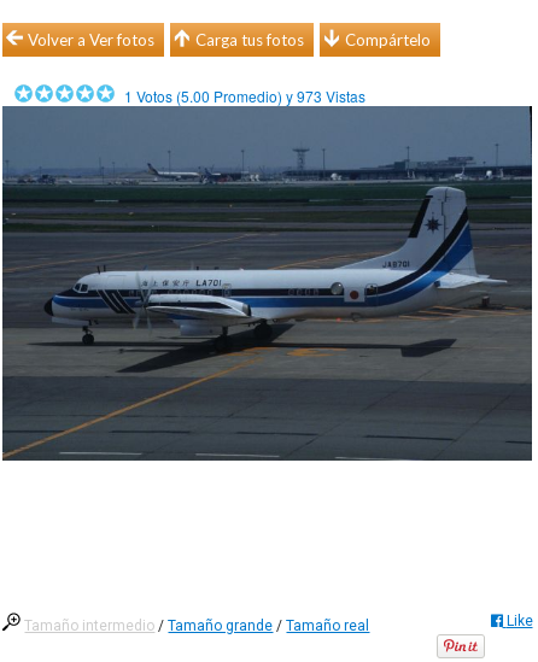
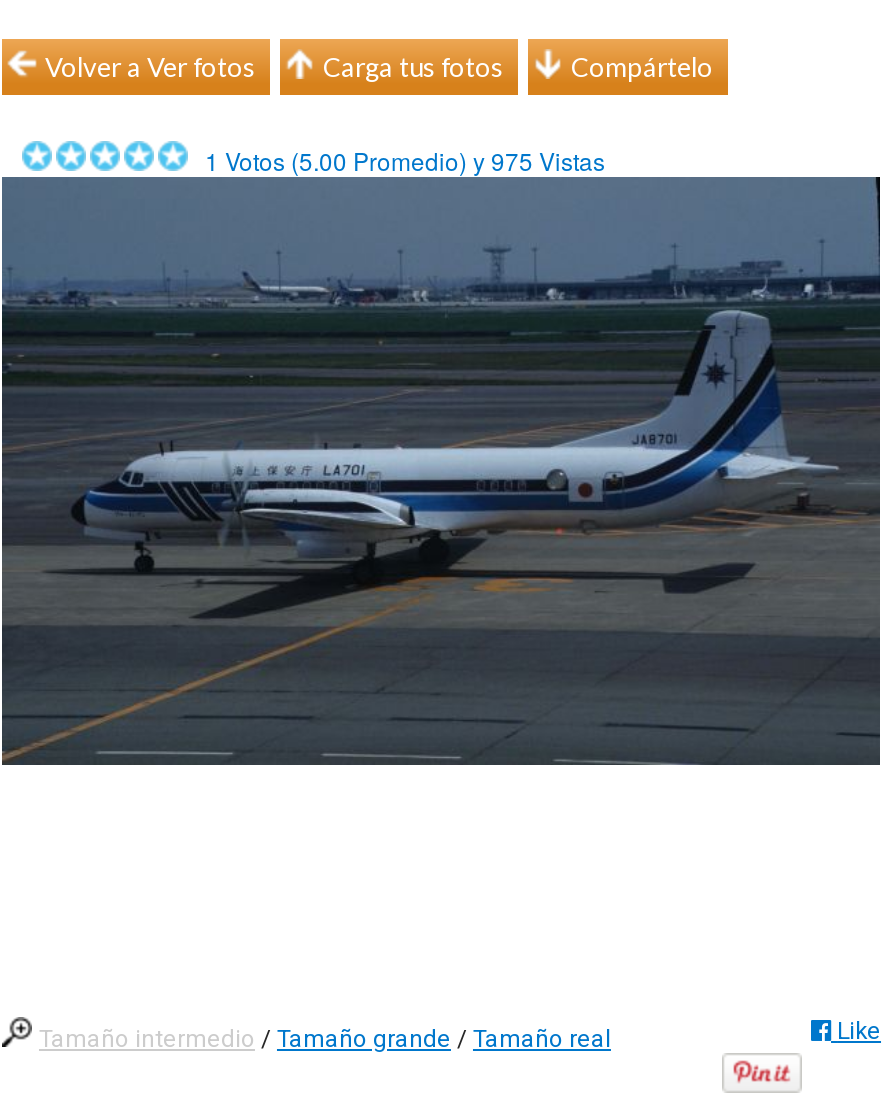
[125,85,373,106] 1 Votos (5.00 Promedio) y 973 Vistas -> [205,143,617,177] 1 Votos (5.00 Promedio) y 975 Vistas

